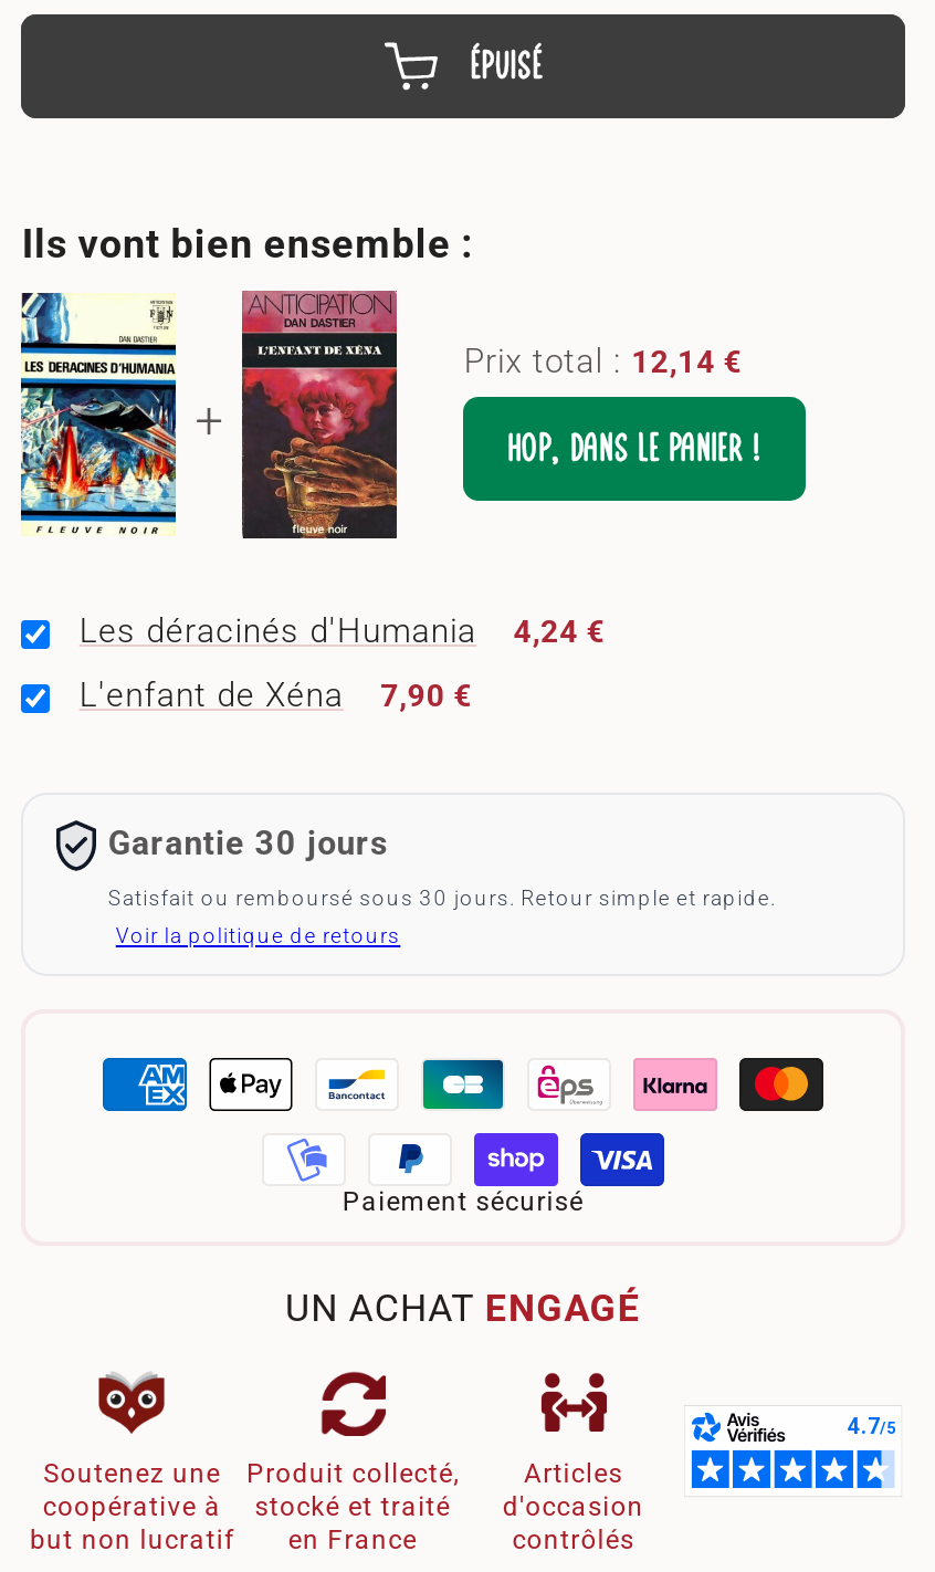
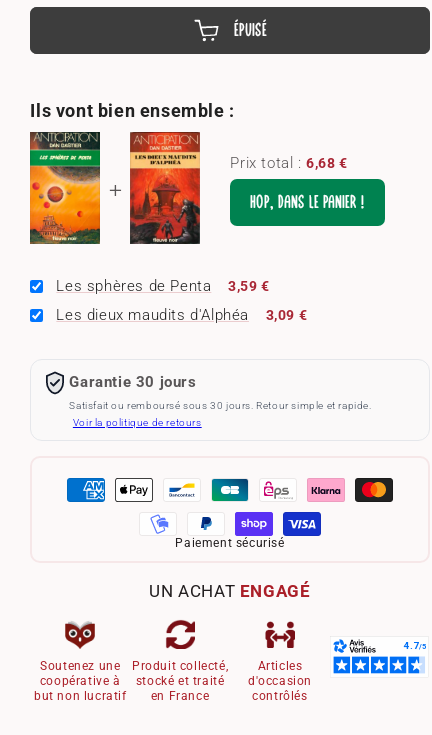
[19,291,605,652] [image] | Les déracinés d'Humania | 4,24 € -> [29,131,270,295] [image] | Les sphères de Penta | 3,59 €
[240,289,742,541] [image] | Prix total : 12,14 € -> [129,131,348,244] [image] | Prix total : 6,68 €
[79,676,472,716] L'enfant de Xéna | 7,90 € -> [56,306,307,324] Les dieux maudits d'Alphéa | 3,09 €

